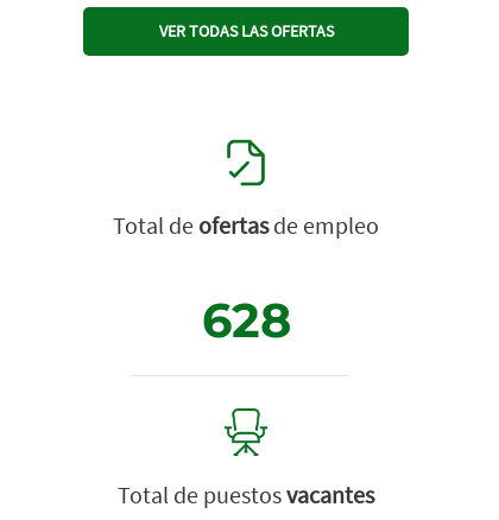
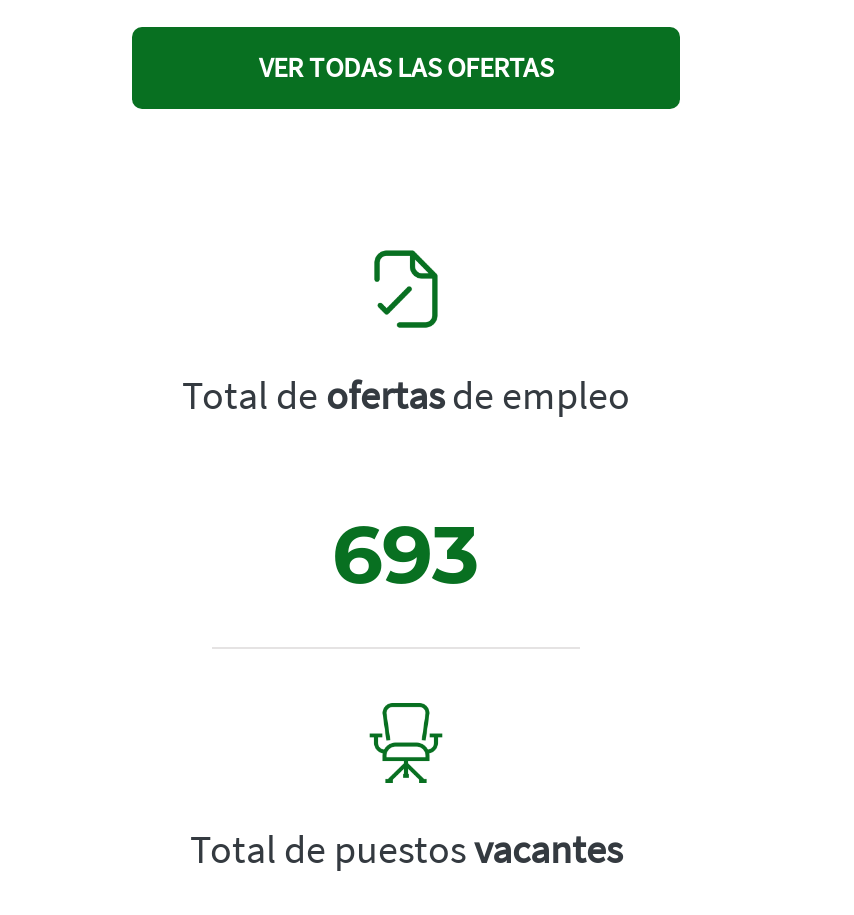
[201,291,290,349] 628 -> [332,506,480,604] 693

